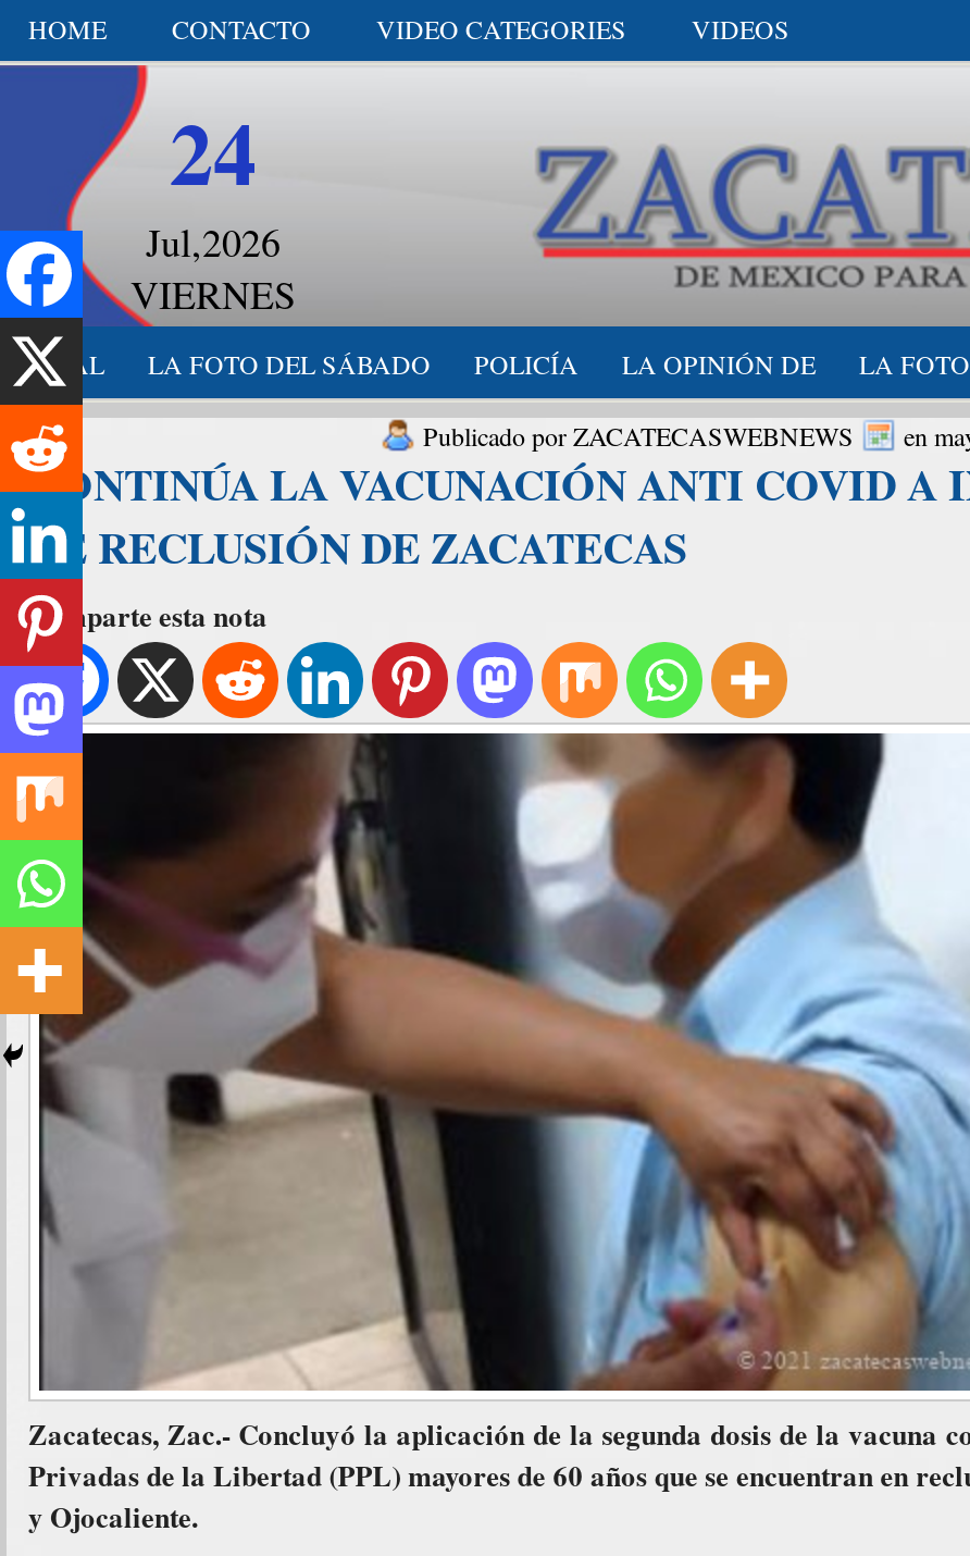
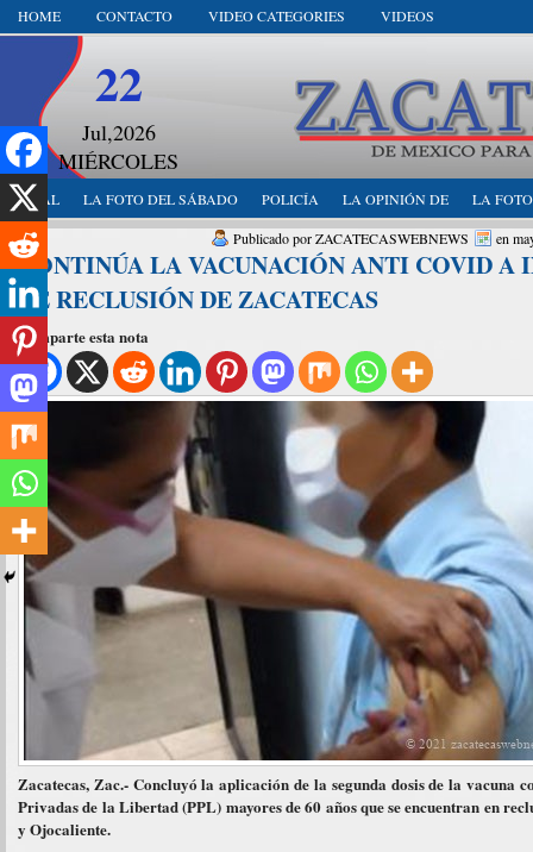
[170,87,257,215] 24 -> [95,48,143,118] 22
[130,268,296,320] VIERNES -> [59,146,179,175] MIÉRCOLES

